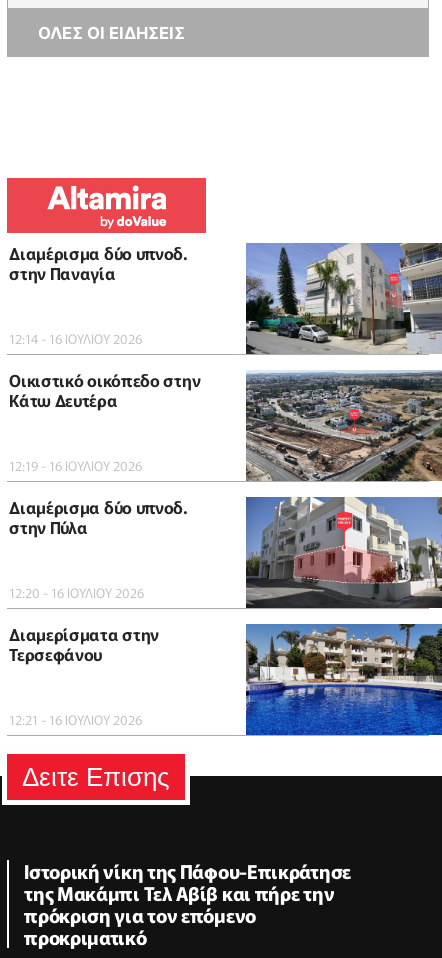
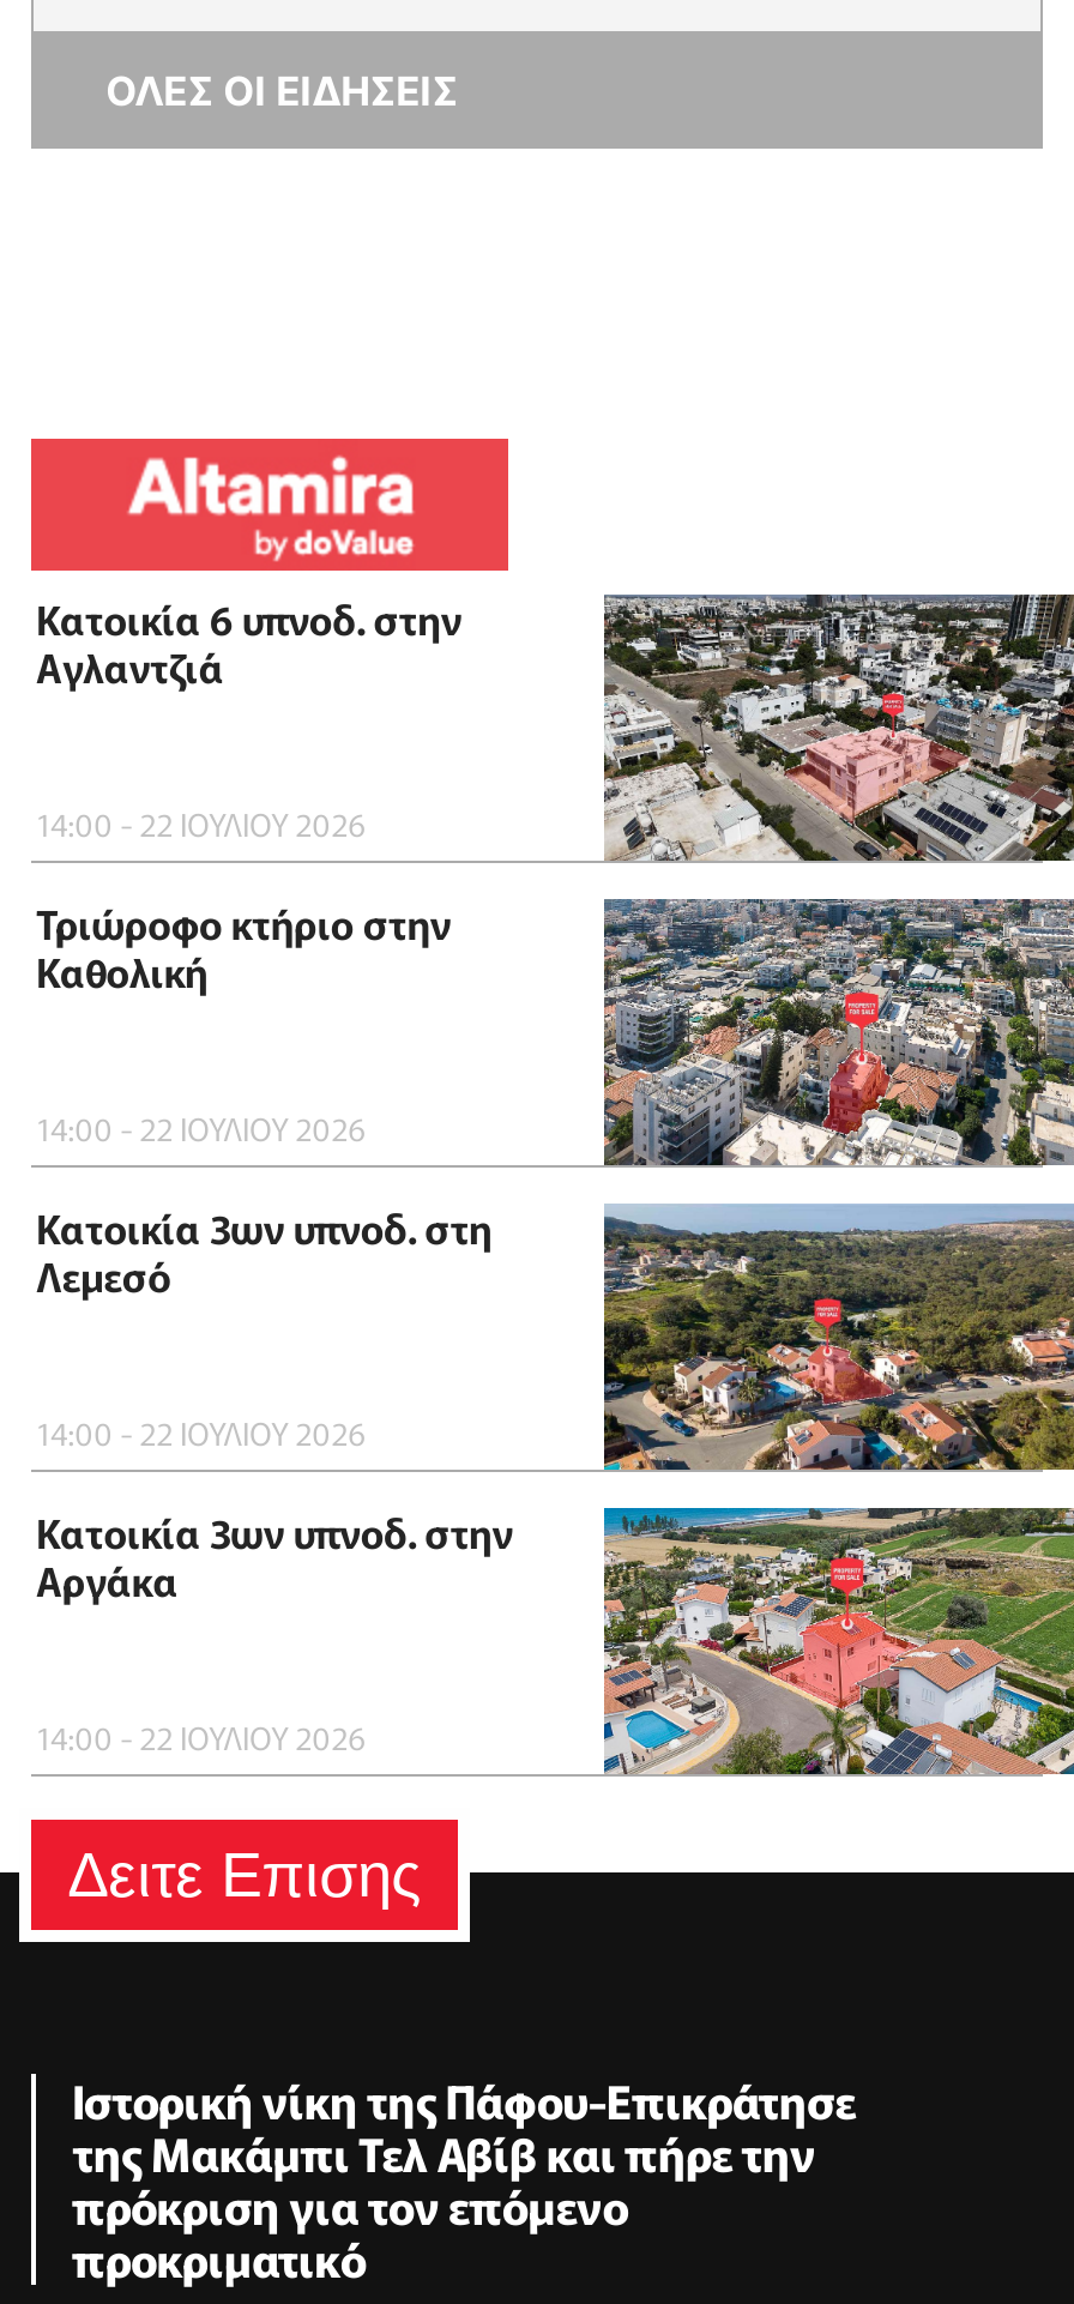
[9,241,187,285] Διαμέρισμα δύο υπνοδ. | στην Παναγία -> [36,591,461,696] Κατοικία 6 υπνοδ. στην | Αγλαντζιά
[245,242,439,355] [image] -> [602,592,1067,863] [image]
[9,329,142,348] 12:14 - 16 ΙΟΥΛΙΟΥ 2026 -> [36,801,365,847] 14:00 - 22 ΙΟΥΛΙΟΥ 2026
[9,368,200,412] Οικιστικό οικόπεδο στην | Κάτω Δευτέρα -> [36,895,451,1000] Τριώροφο κτήριο στην | Καθολική
[246,370,439,482] [image] -> [602,897,1067,1168] [image]
[9,456,142,475] 12:19 - 16 ΙΟΥΛΙΟΥ 2026 -> [36,1106,365,1151] 14:00 - 22 ΙΟΥΛΙΟΥ 2026
[9,495,187,539] Διαμέρισμα δύο υπνοδ. | στην Πύλα -> [36,1199,492,1305] Κατοικία 3ων υπνοδ. στη | Λεμεσό
[245,497,439,609] [image] -> [602,1204,1067,1472] [image]
[9,583,144,602] 12:20 - 16 ΙΟΥΛΙΟΥ 2026 -> [36,1410,365,1456] 14:00 - 22 ΙΟΥΛΙΟΥ 2026
[9,622,159,666] Διαμερίσματα στην | Τερσεφάνου -> [36,1503,513,1609] Κατοικία 3ων υπνοδ. στην | Αργάκα
[245,623,439,736] [image] -> [602,1506,1067,1777] [image]
[9,710,142,729] 12:21 - 16 ΙΟΥΛΙΟΥ 2026 -> [36,1714,365,1760] 14:00 - 22 ΙΟΥΛΙΟΥ 2026

